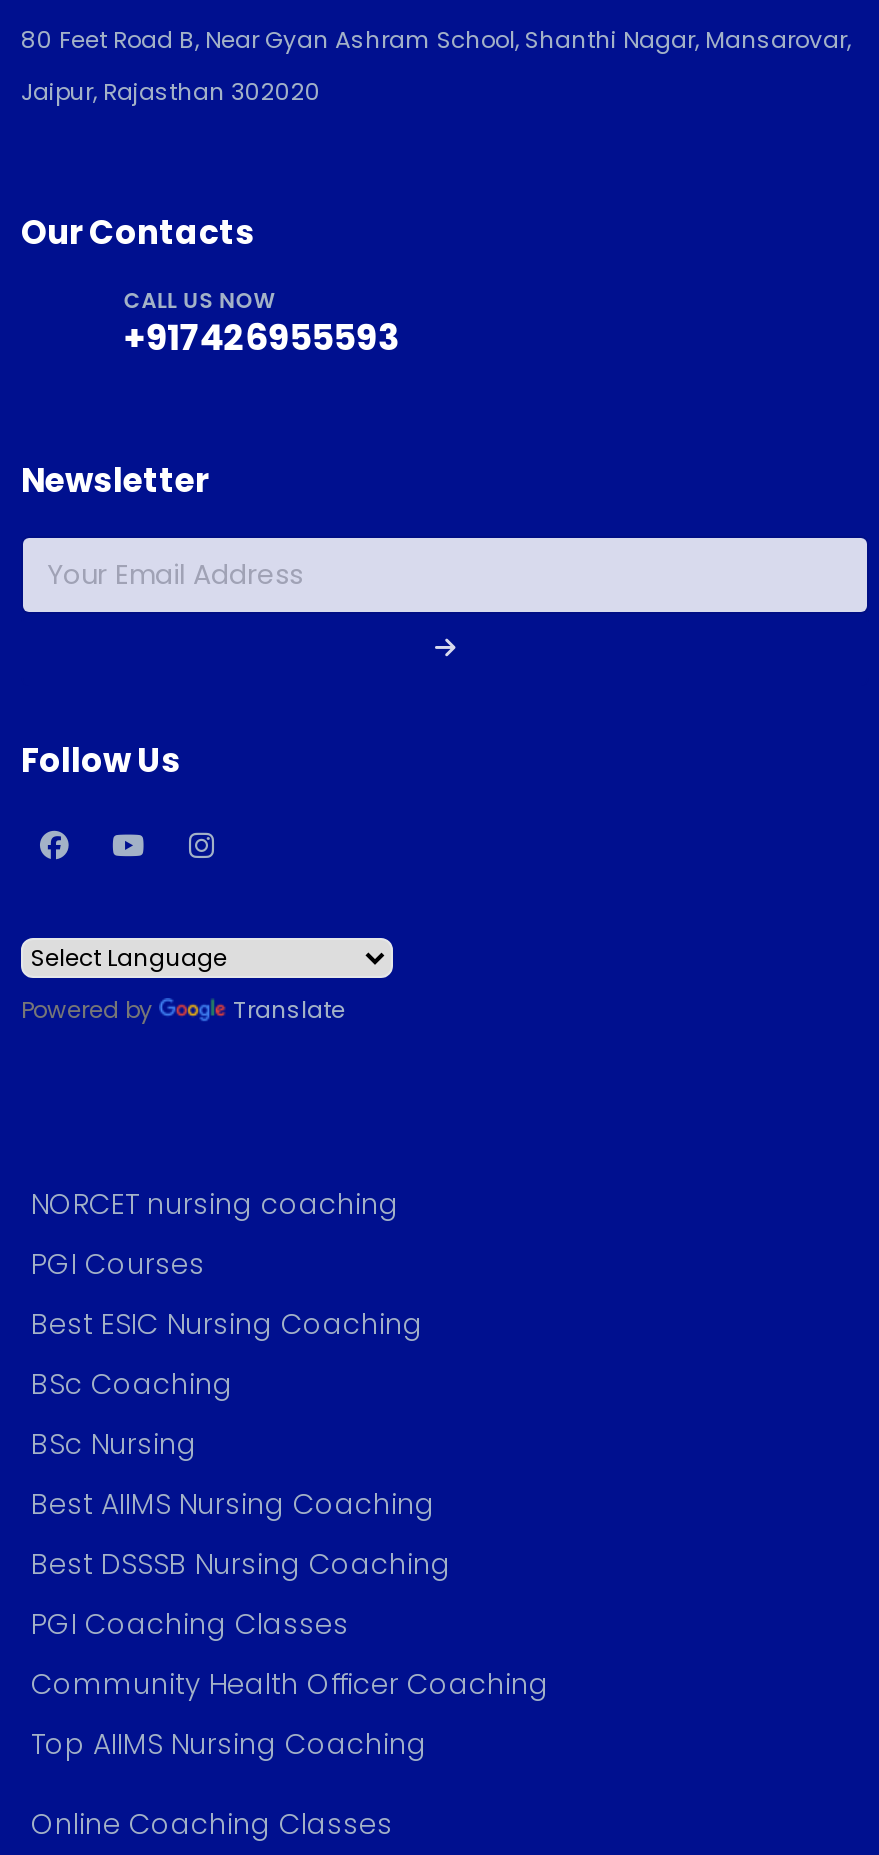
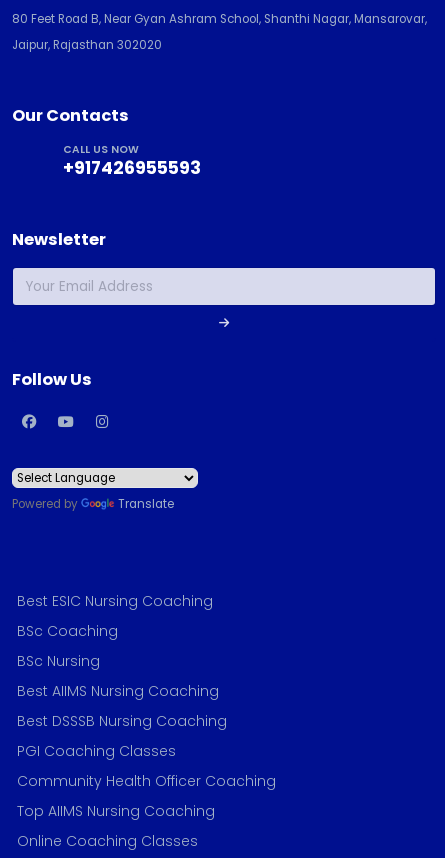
[31,1183,399,1283] NORCET nursing coaching | PGI Courses -> none

